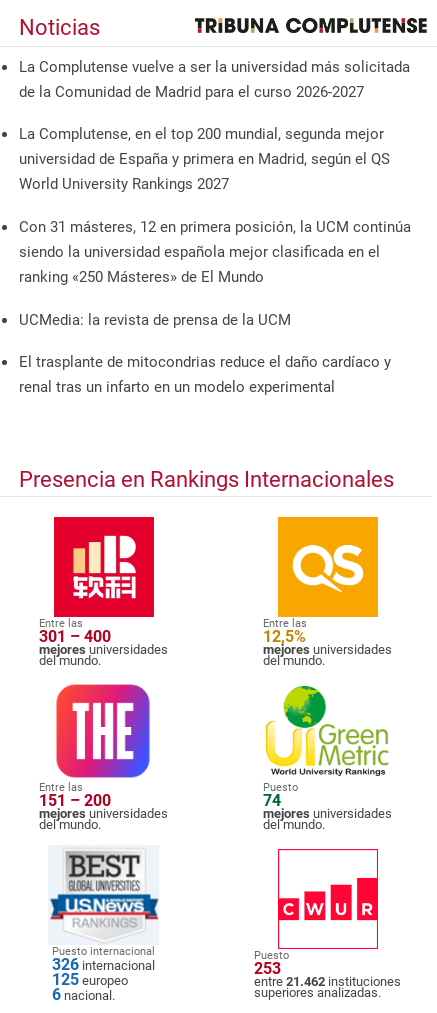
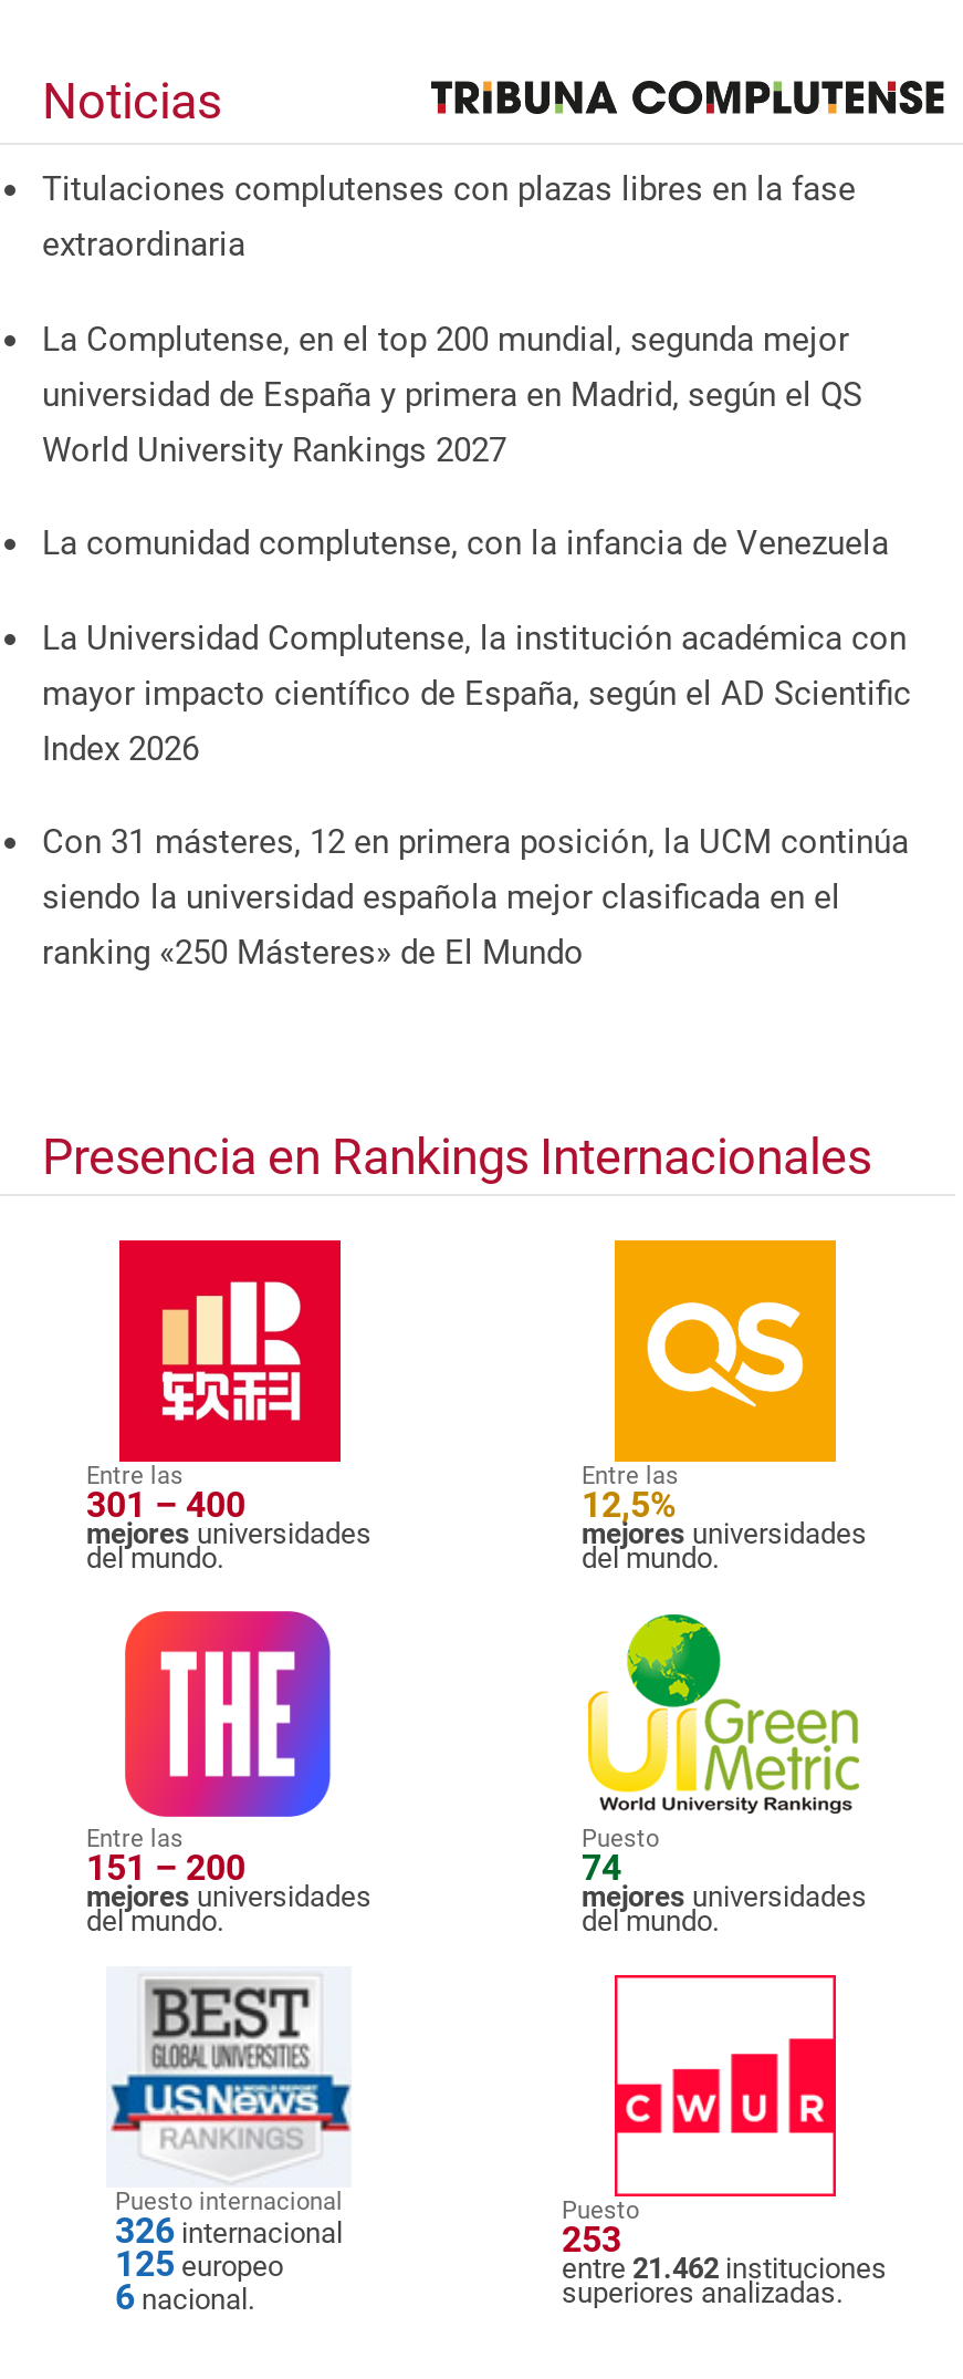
[19,58,410,101] La Complutense vuelve a ser la universidad más solicitada | de la Comunidad de Madrid para el curso 2026-2027 -> [42,169,856,264] Titulaciones complutenses con plazas libres en la fase | extraordinaria
none -> [42,523,911,768] La comunidad complutense, con la infancia de Venezuela | La Universidad Complutense, la institución académica con | mayor impacto científico de España, según el AD Scientific | Index 2026
moved [19,218,411,286] -> [42,823,909,973]: Con 31 másteres, 12 en primera posición, la UCM continúa | siendo la universidad española mejor clasificada en el | ranking «250 Másteres» de El Mundo
[19,311,391,396] UCMedia: la revista de prensa de la UCM | El trasplante de mitocondrias reduce el daño cardíaco y | renal tras un infarto en un modelo experimental -> none

